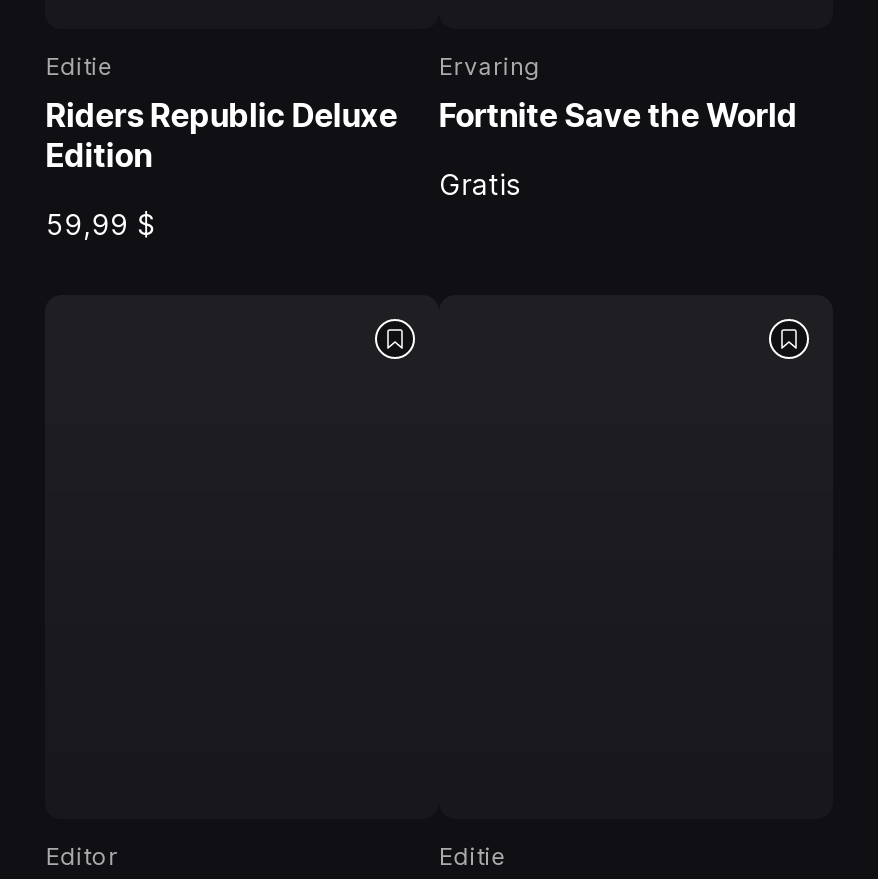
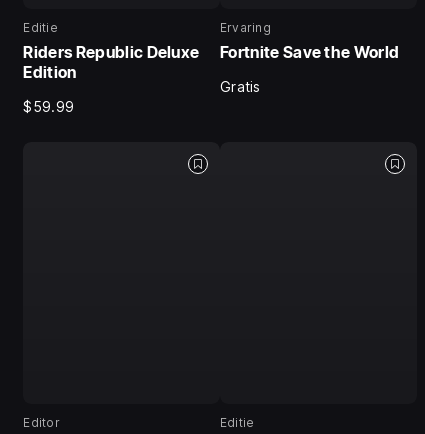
[46,206,156,240] 59,99 $ -> [23,98,74,115] $59.99

